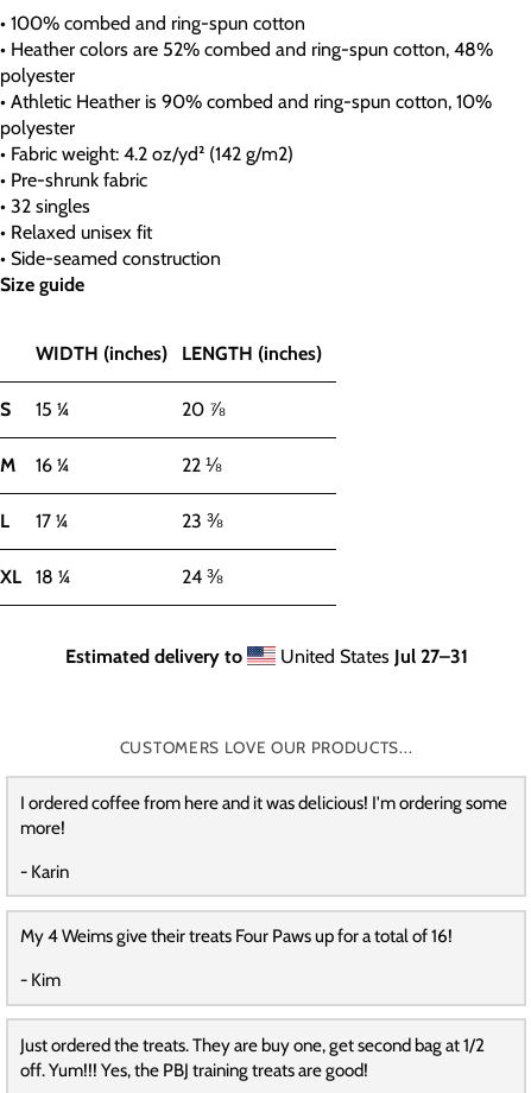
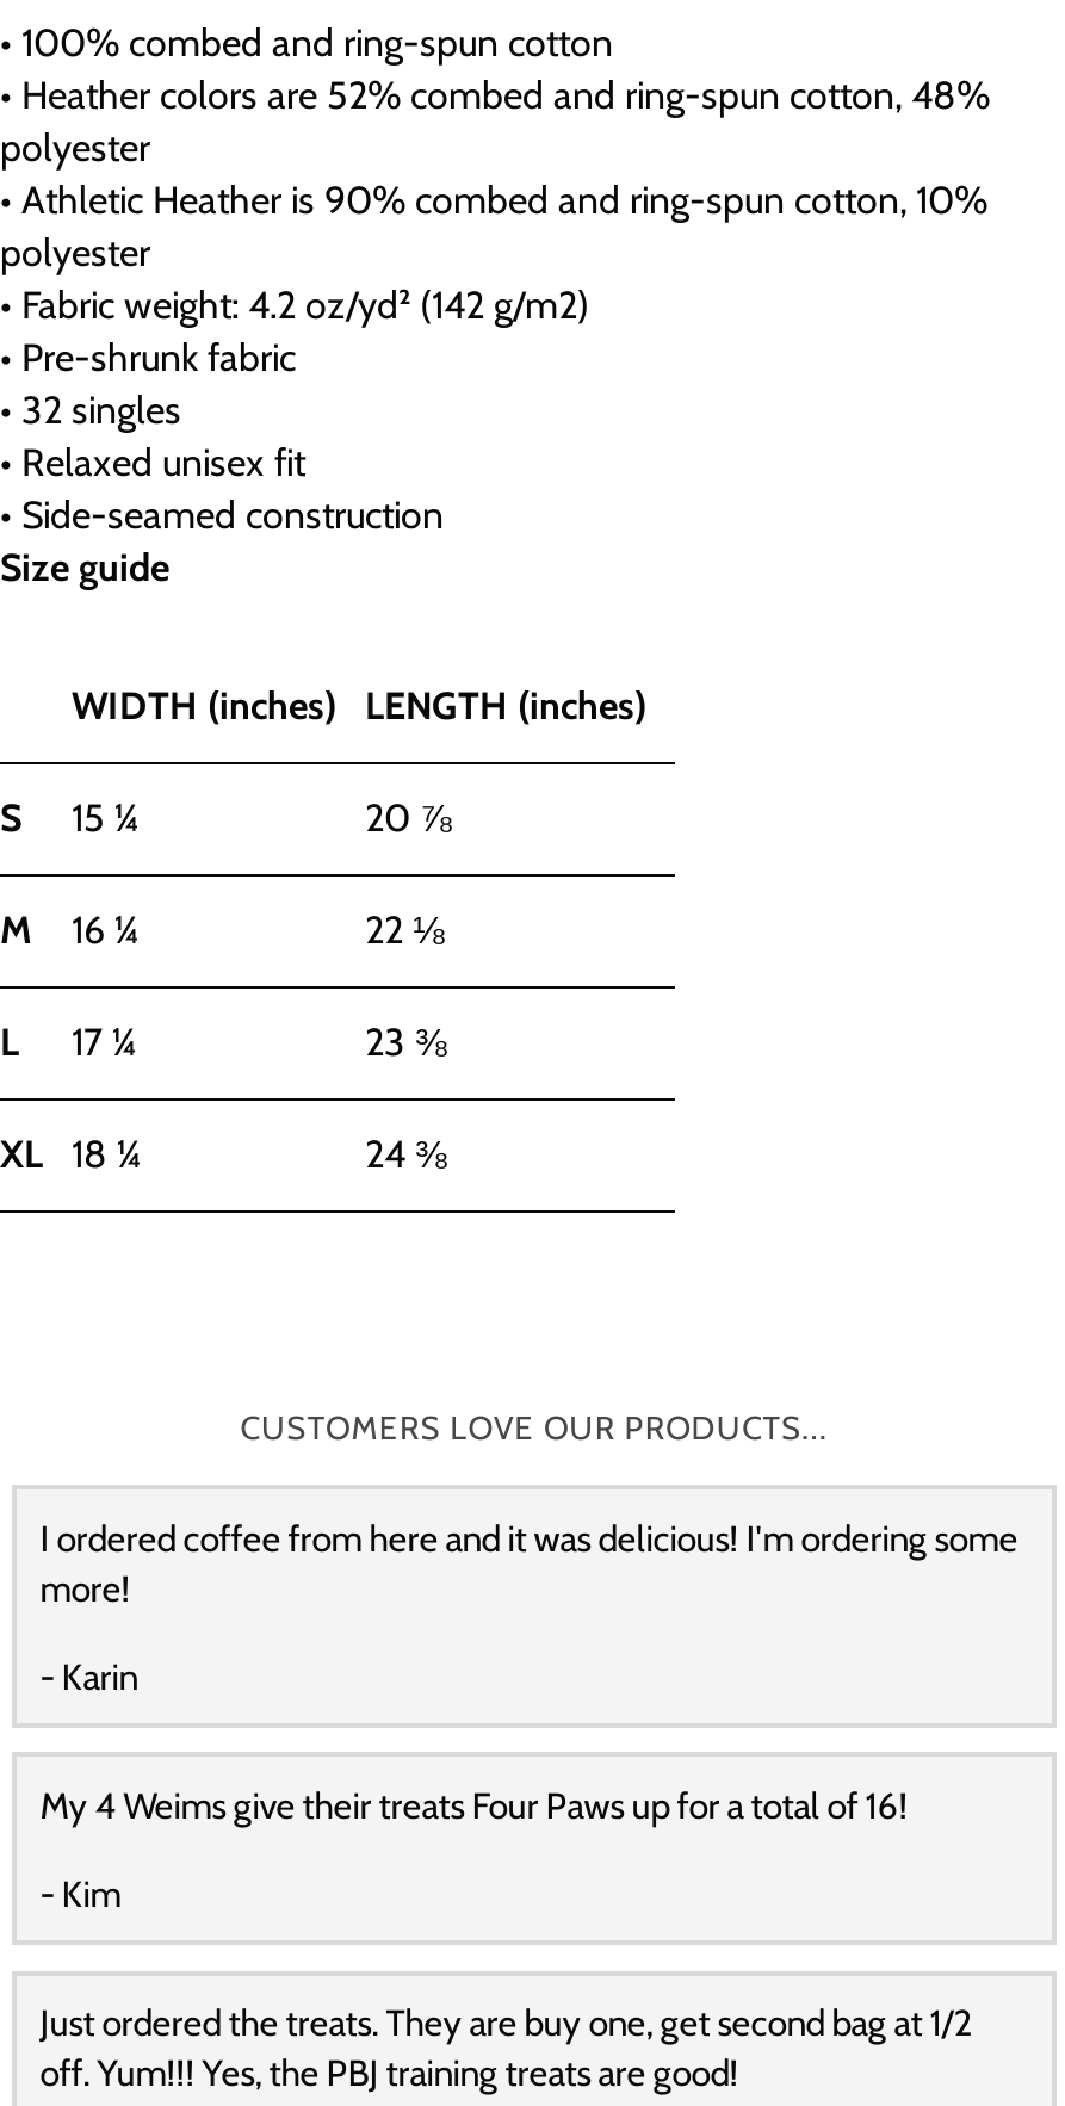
[65,645,467,668] Estimated delivery to | United States Jul 27–31 -> none

